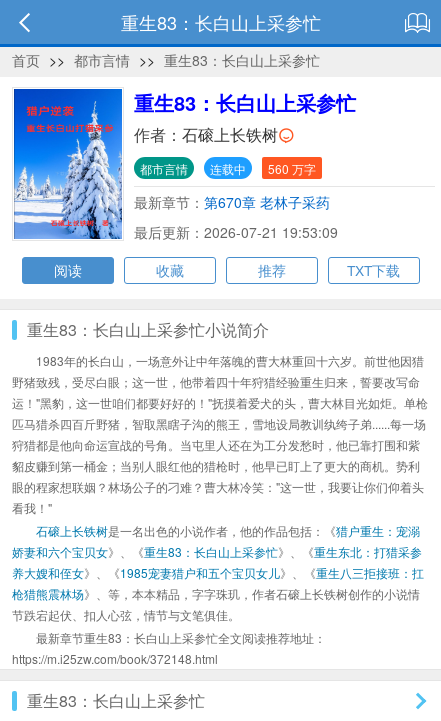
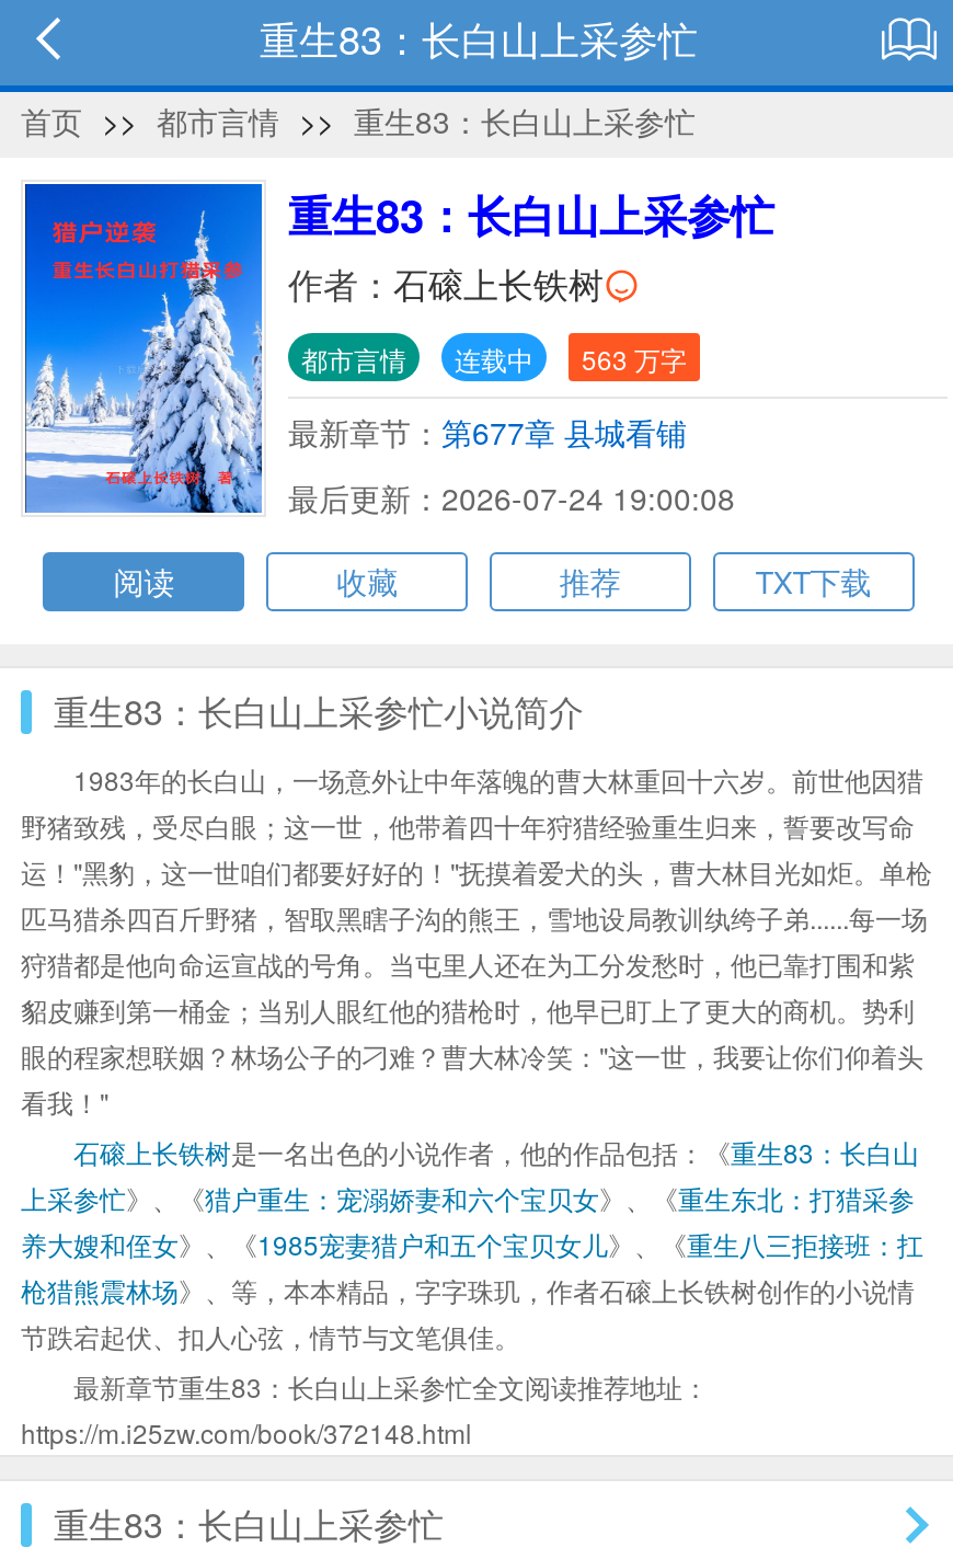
[140,160,316,177] 都市言情 连载中 560 万字 -> [301,340,687,378] 都市言情 连载中 563 万字
[134,192,330,212] 最新章节：第670章 老林子采药 -> [288,410,687,454] 最新章节：第677章 县城看铺
[134,222,338,242] 最后更新：2026-07-21 19:53:09 -> [288,475,735,519] 最后更新：2026-07-24 19:00:08
[36,522,420,539] 石磙上长铁树是一名出色的小说作者，他的作品包括：《猎户重生：宠溺 -> [73,1133,919,1170] 石磙上长铁树是一名出色的小说作者，他的作品包括：《重生83：长白山
[12,543,422,560] 娇妻和六个宝贝女》、《重生83：长白山上采参忙》、《重生东北：打猎采参 -> [21,1179,915,1216] 上采参忙》、《猎户重生：宠溺娇妻和六个宝贝女》、《重生东北：打猎采参

